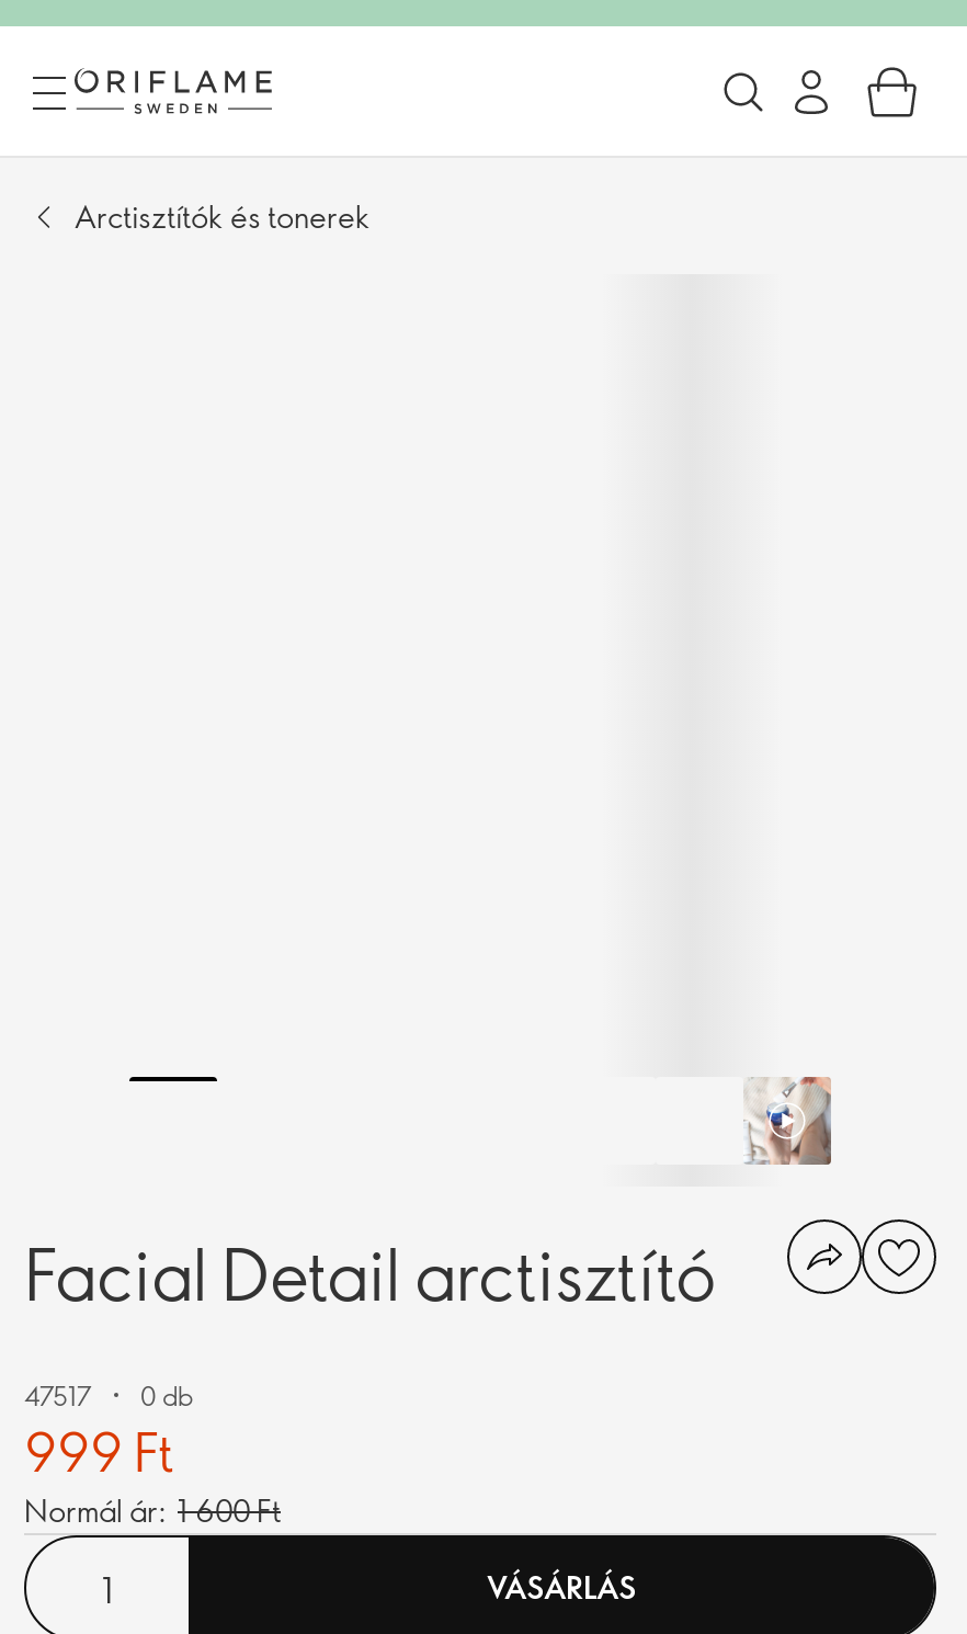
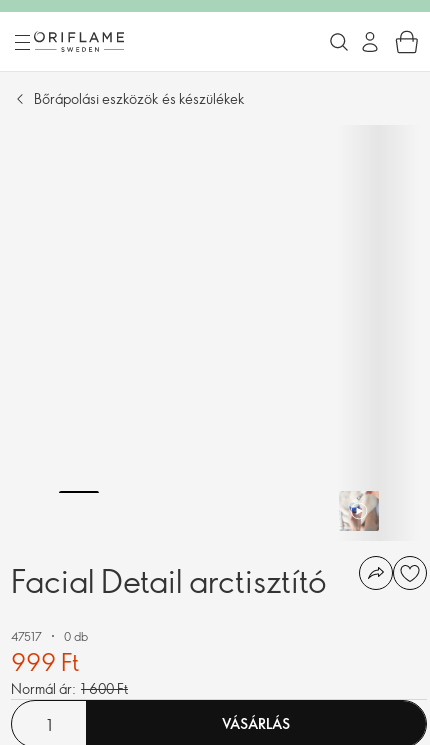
[75,195,371,237] Arctisztítók és tonerek -> [34,89,245,108] Bőrápolási eszközök és készülékek

